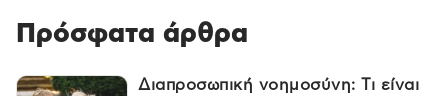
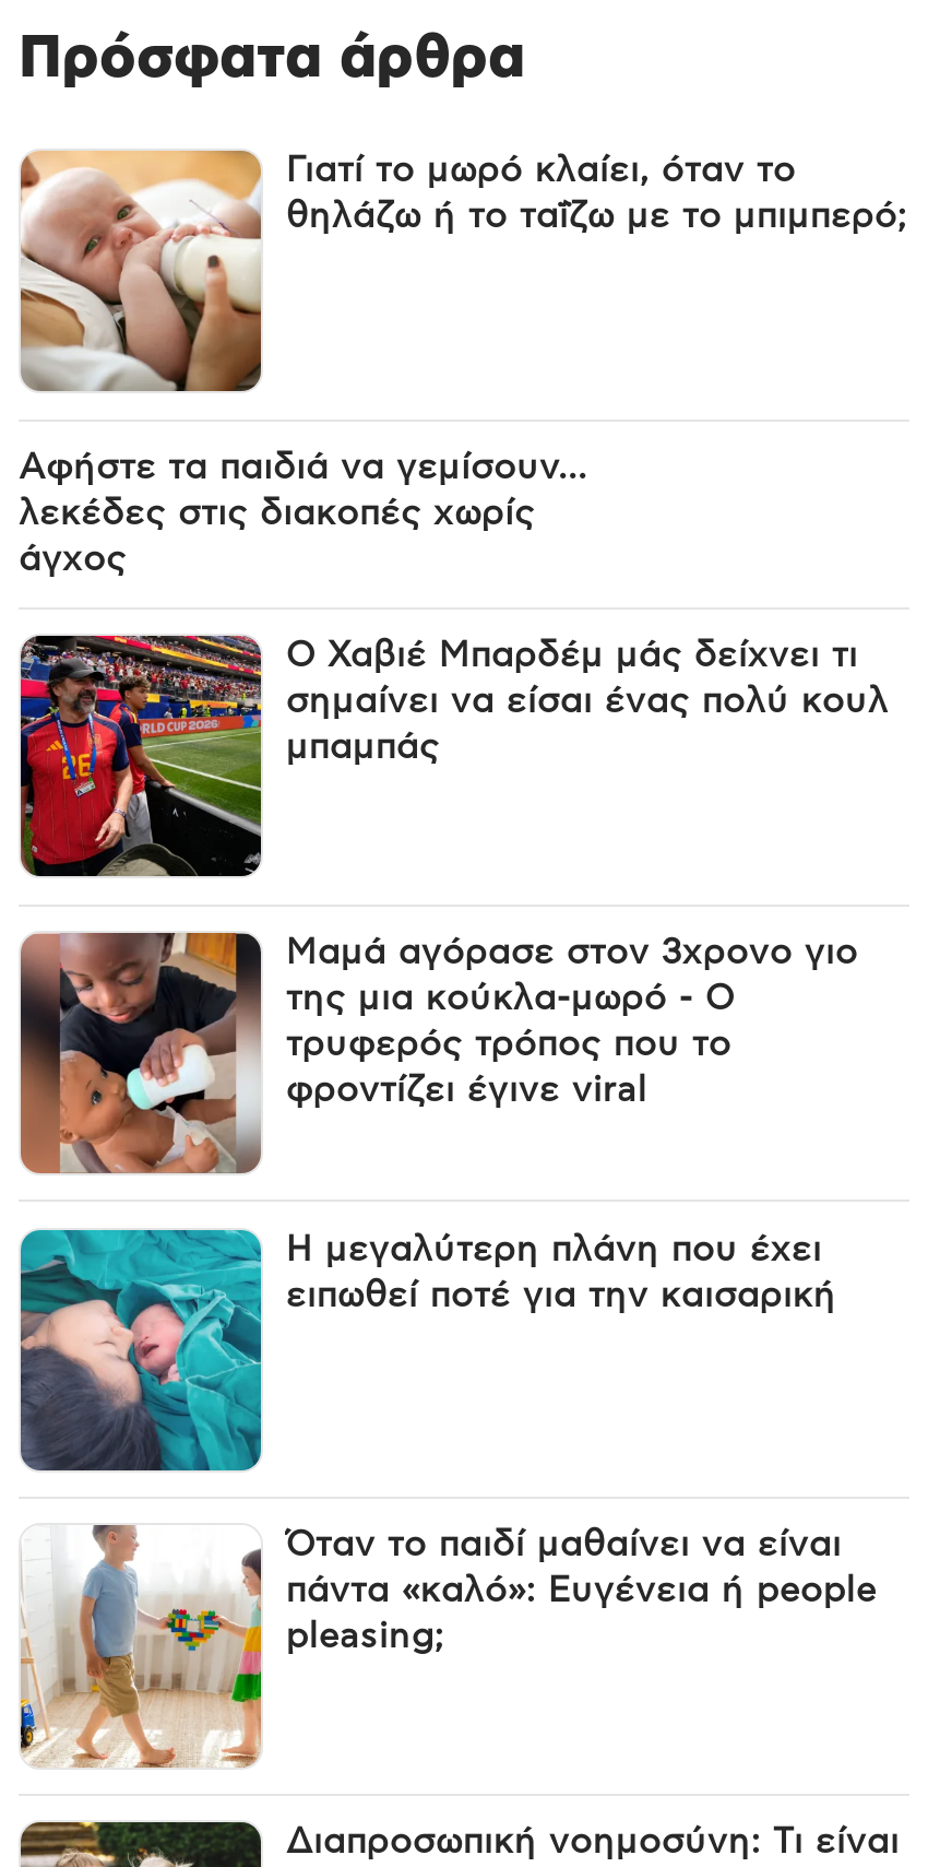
none -> [19,450,888,879] [image] | Αφήστε τα παιδιά να γεμίσουν... | λεκέδες στις διακοπές χωρίς | άγχος | Ο Χαβιέ Μπαρδέμ μάς δείχνει τι | σημαίνει να είσαι ένας πολύ κουλ | μπαμπάς
none -> [19,930,858,1177] [image] | Μαμά αγόρασε στον 3χρονο γιο | της μια κούκλα-μωρό - Ο | τρυφερός τρόπος που το | φροντίζει έγινε viral
none -> [19,1227,836,1474] [image] | Η μεγαλύτερη πλάνη που έχει | ειπωθεί ποτέ για την καισαρική
none -> [19,1522,876,1771] [image] | Όταν το παιδί μαθαίνει να είναι | πάντα «καλό»: Ευγένεια ή people | pleasing;
none -> [21,150,907,394] [image] | Γιατί το μωρό κλαίει, όταν το | θηλάζω ή το ταΐζω με το μπιμπερό;

